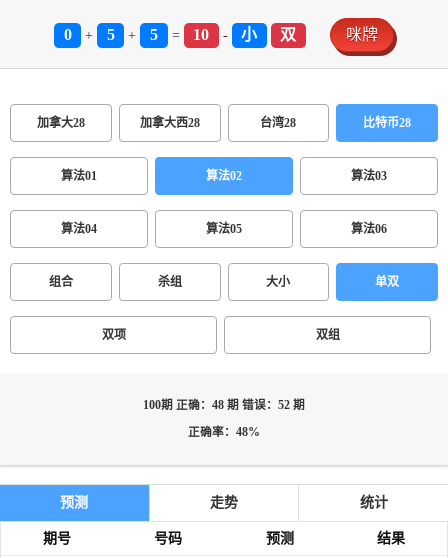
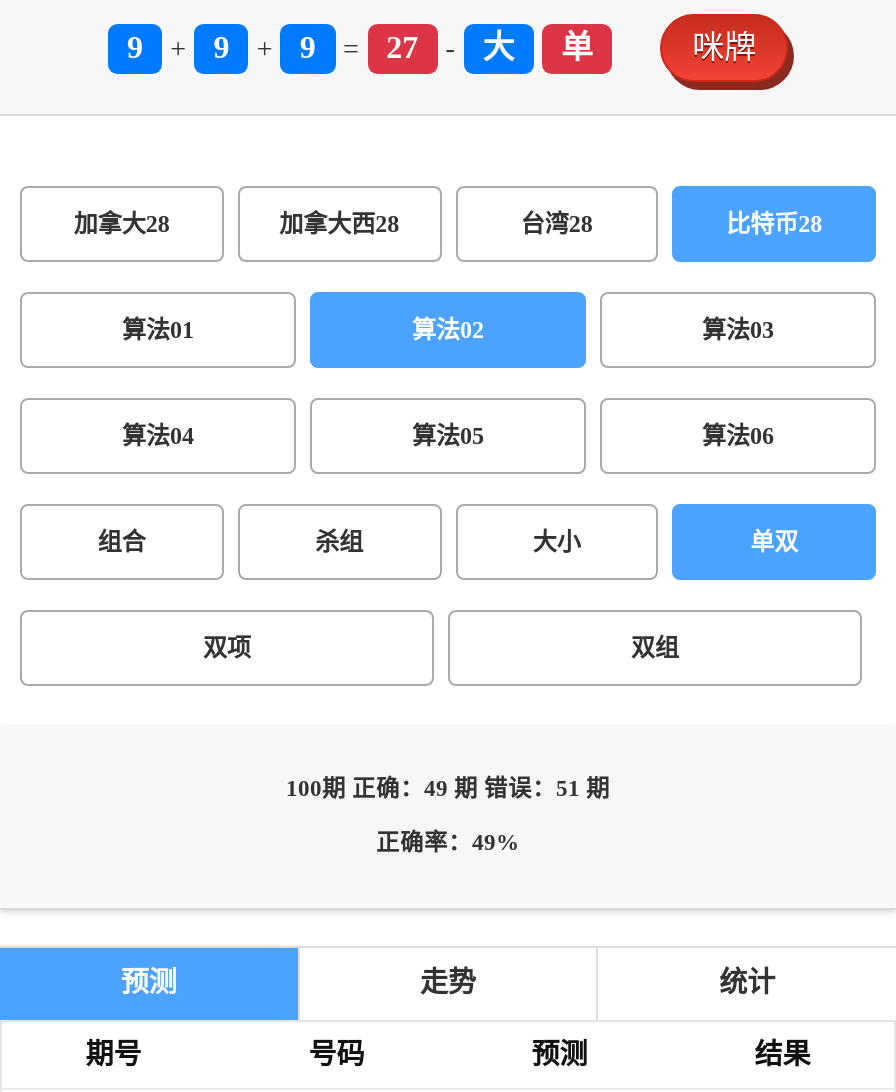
[63,26,71,43] 0 -> [127,30,143,64] 9
[107,26,115,43] 5 -> [213,30,229,64] 9
[150,26,158,43] 5 -> [300,30,316,64] 9
[193,26,209,43] 10 -> [386,30,418,64] 27
[241,26,296,43] 小 | 双 -> [483,30,593,64] 大 | 单
[143,399,305,412] 100期 正确：48 期 错误：52 期 -> [286,776,610,802] 100期 正确：49 期 错误：51 期
[188,426,260,439] 正确率：48% -> [376,830,520,856] 正确率：49%

